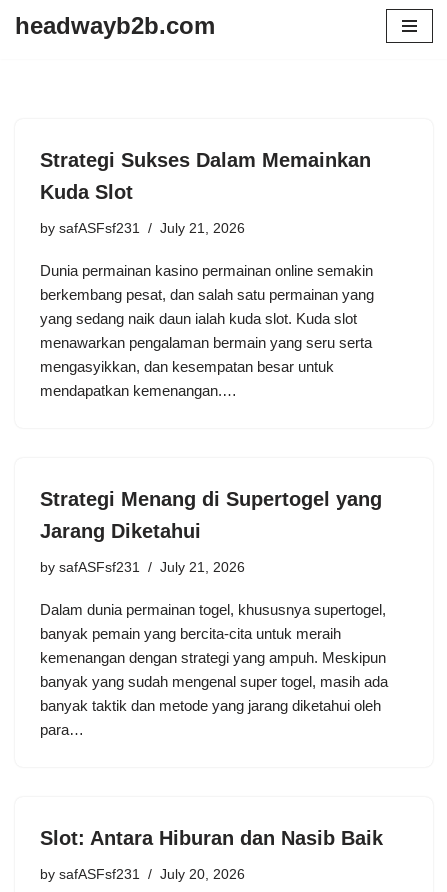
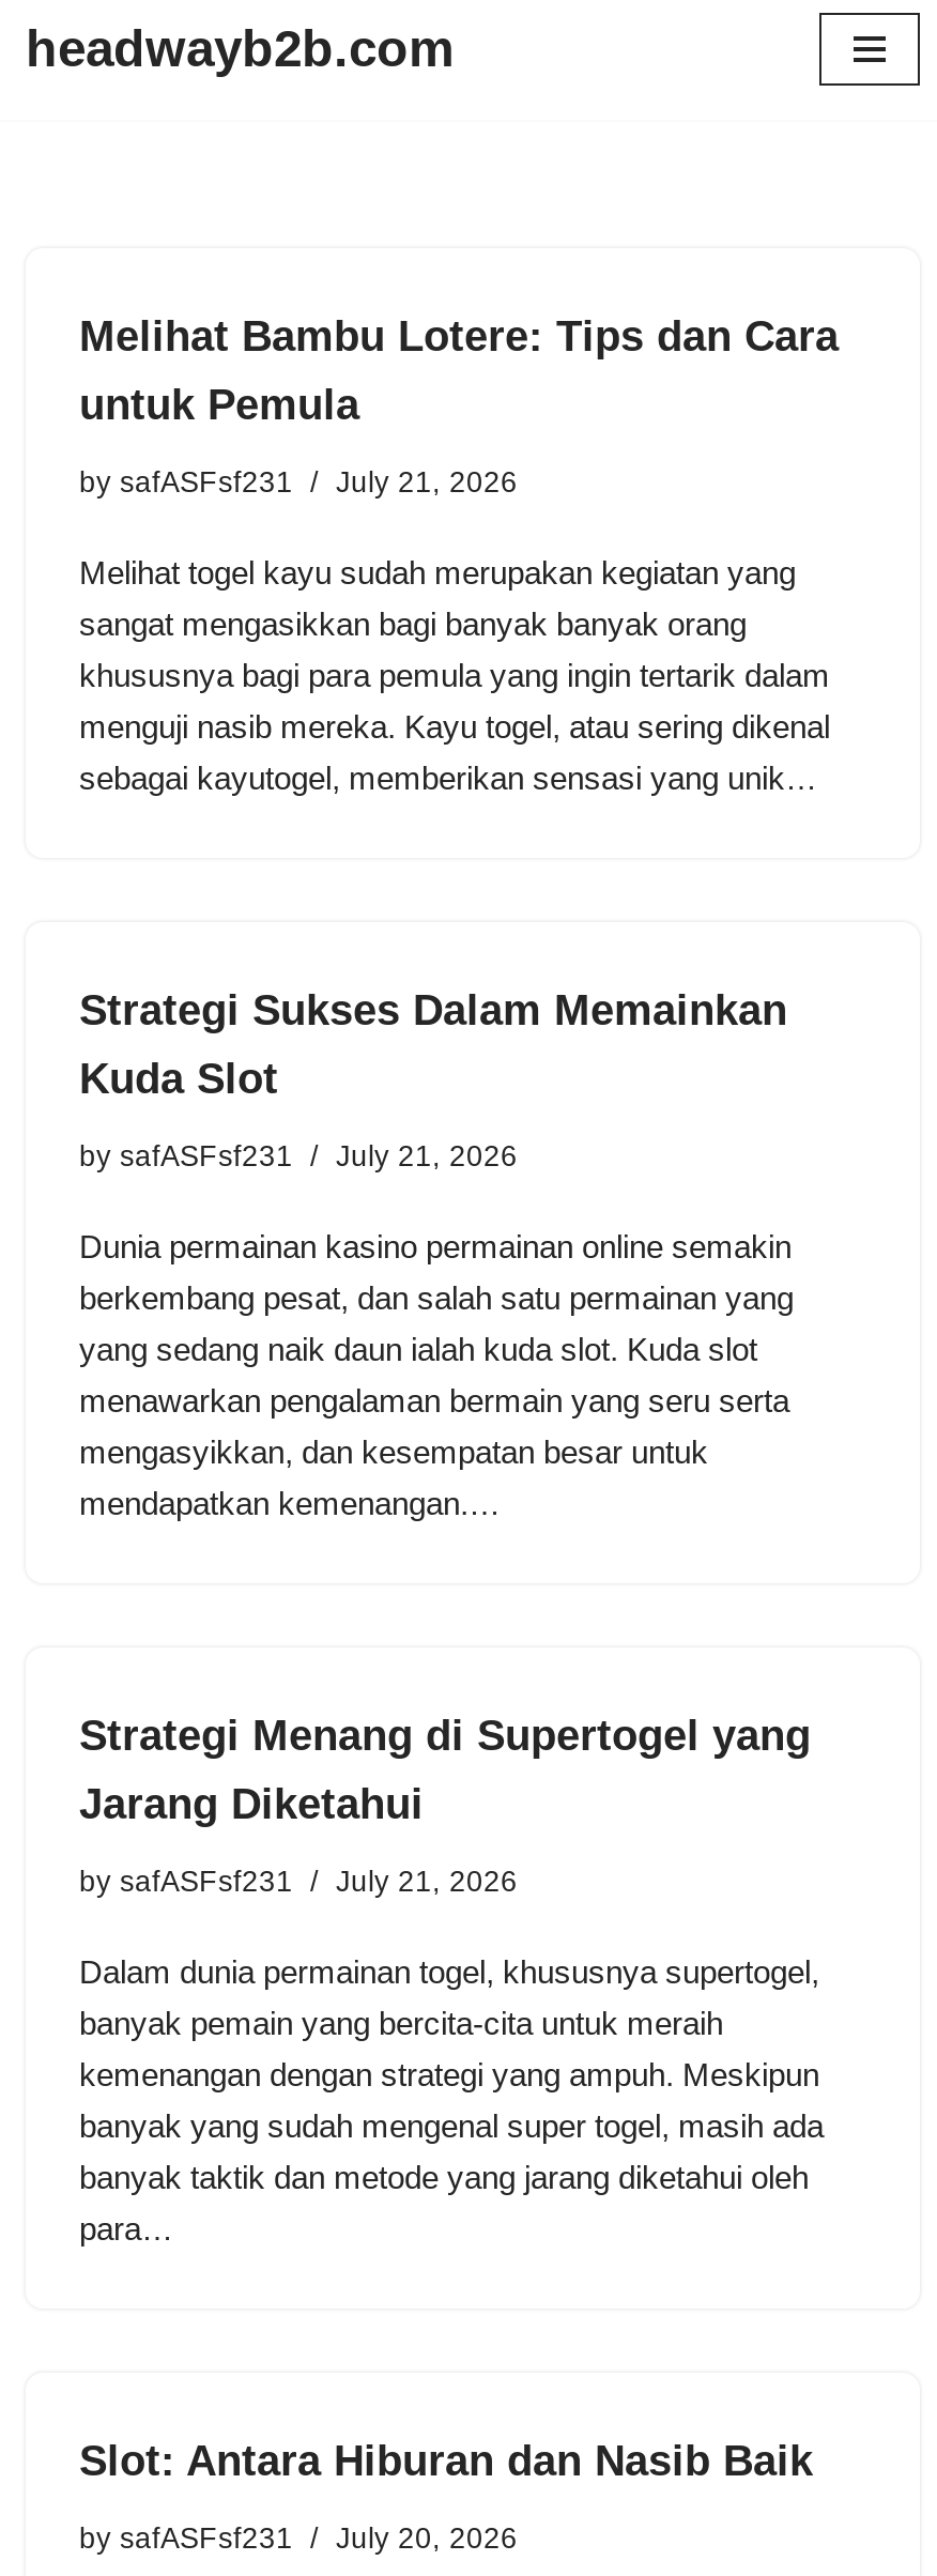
none -> [79,312,839,796] Melihat Bambu Lotere: Tips dan Cara | untuk Pemula | by safASFsf231 | July 21, 2026 | Melihat togel kayu sudah merupakan kegiatan yang | sangat mengasikkan bagi banyak banyak orang | khususnya bagi para pemula yang ingin tertarik dalam | menguji nasib mereka. Kayu togel, atau sering dikenal | sebagai kayutogel, memberikan sensasi yang unik…

